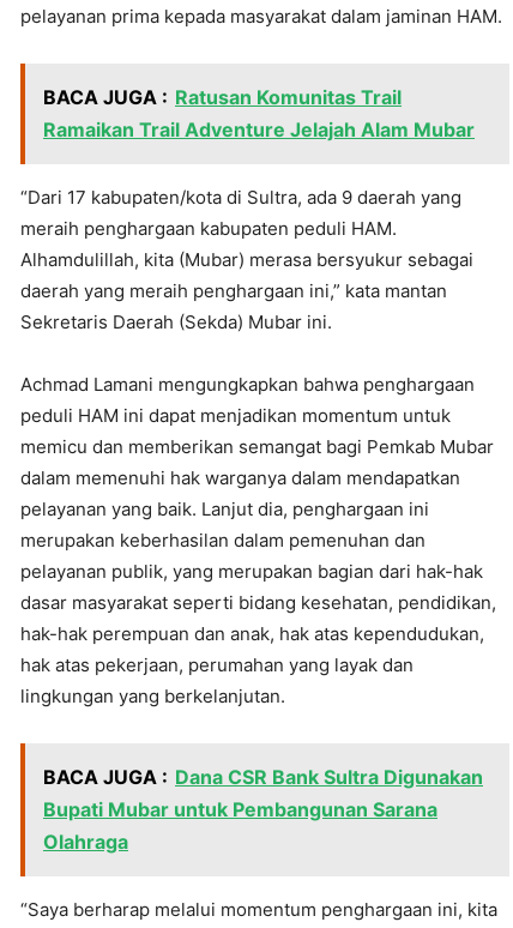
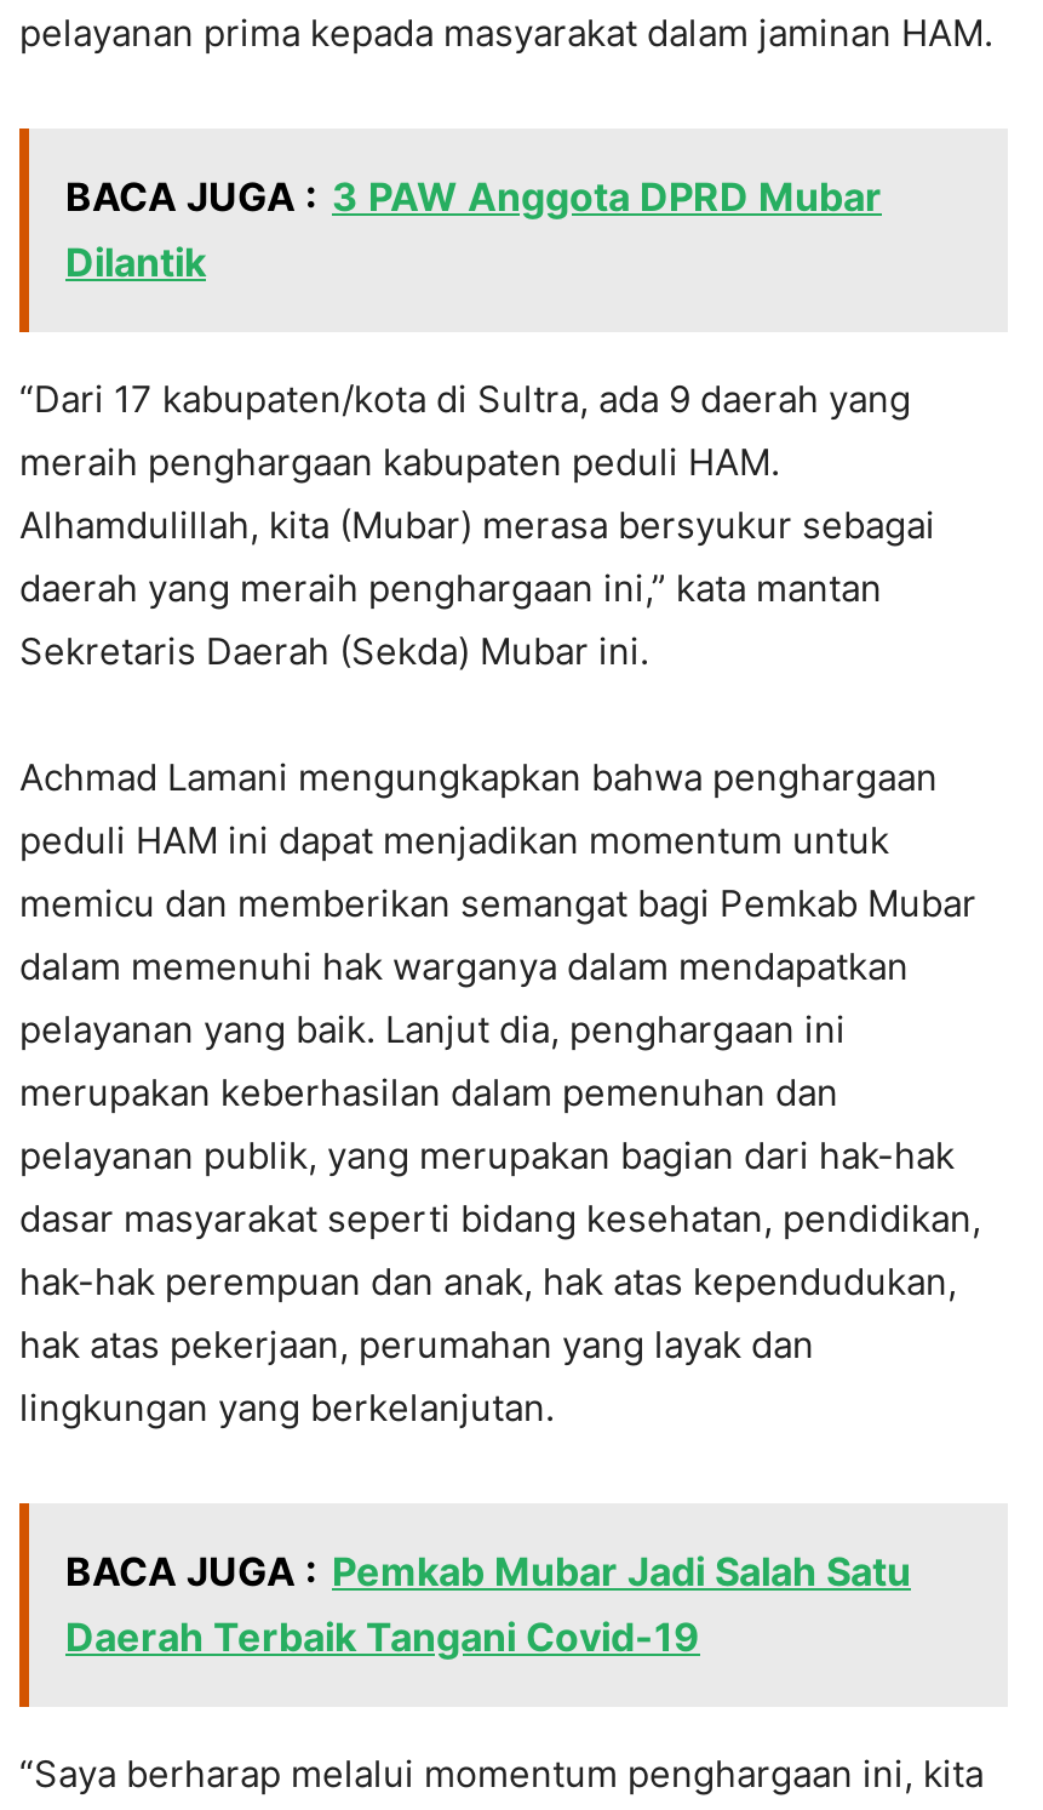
[43,85,475,141] BACA JUGA : Ratusan Komunitas Trail | Ramaikan Trail Adventure Jelajah Alam Mubar -> [65,172,882,286] BACA JUGA : 3 PAW Anggota DPRD Mubar | Dilantik
[43,765,483,854] BACA JUGA : Dana CSR Bank Sultra Digunakan | Bupati Mubar untuk Pembangunan Sarana | Olahraga -> [65,1547,911,1661] BACA JUGA : Pemkab Mubar Jadi Salah Satu | Daerah Terbaik Tangani Covid-19

